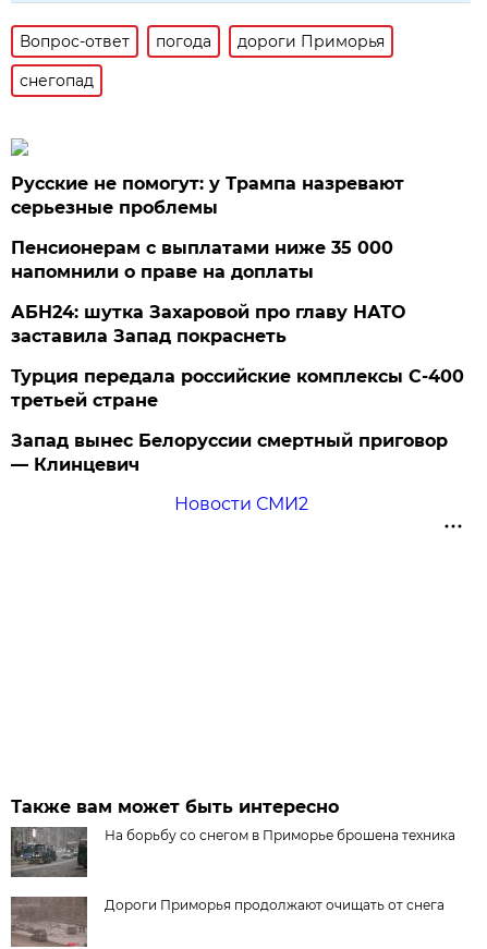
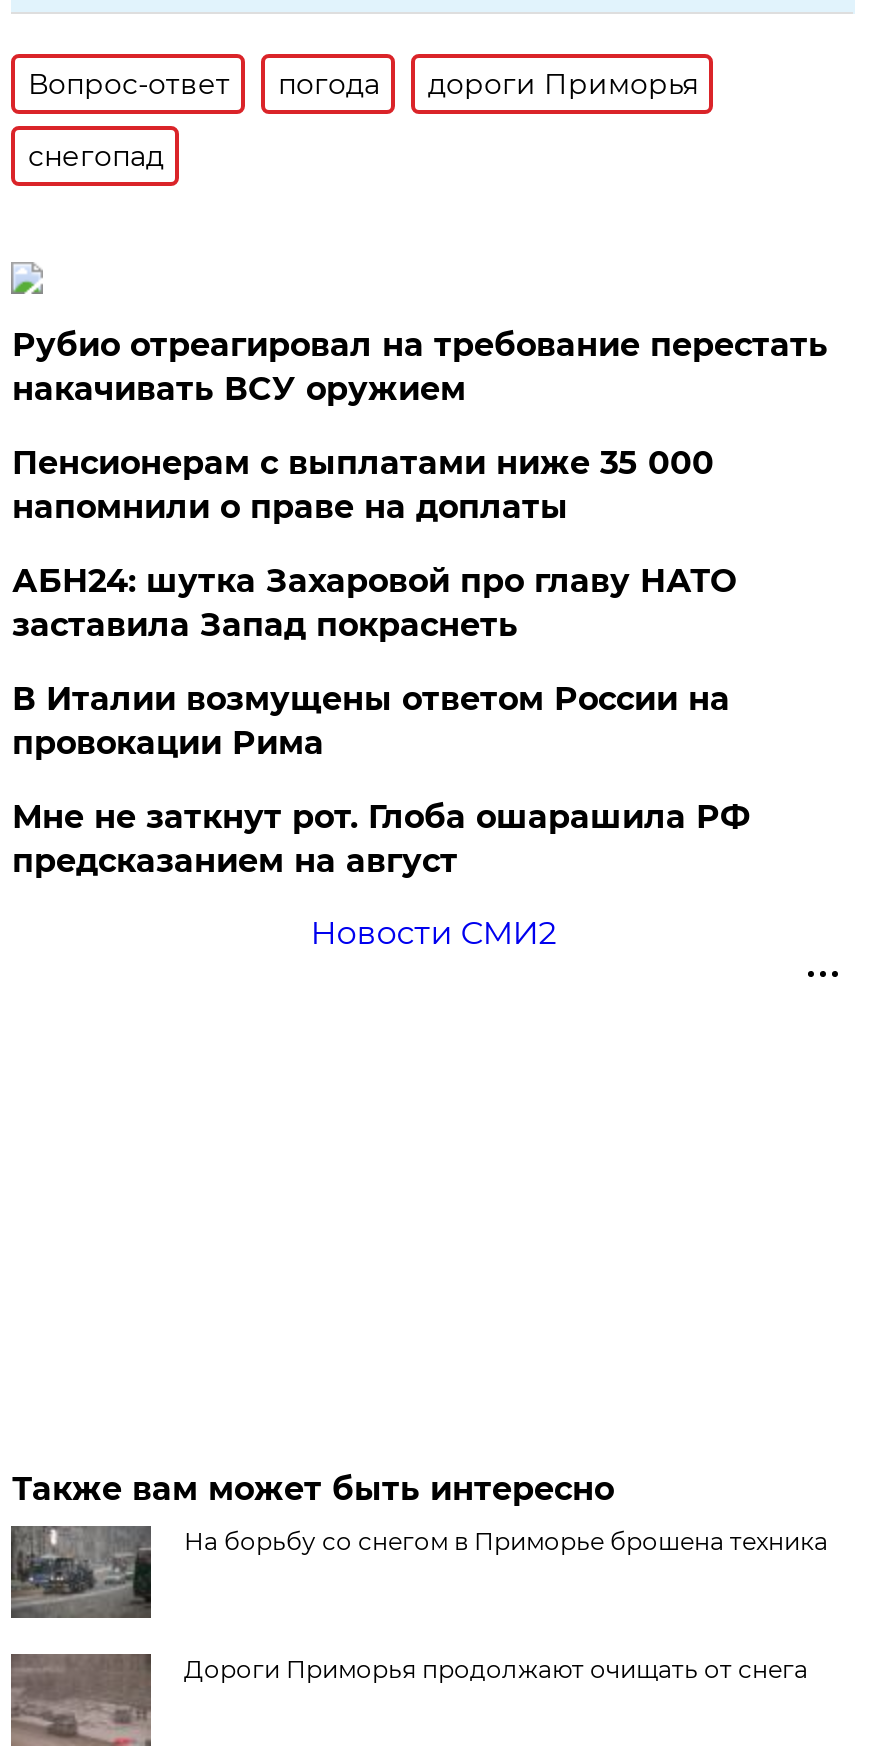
[11,173,405,218] Русские не помогут: у Трампа назревают | серьезные проблемы -> [12,326,828,408] Рубио отреагировал на требование перестать | накачивать ВСУ оружием
[11,366,465,411] Турция передала российские комплексы С-400 | третьей стране -> [12,680,730,762] В Италии возмущены ответом России на | провокации Рима
[11,430,448,475] Запад вынес Белоруссии смертный приговор | — Клинцевич -> [12,798,750,880] Мне не заткнут рот. Глоба ошарашила РФ | предсказанием на август

